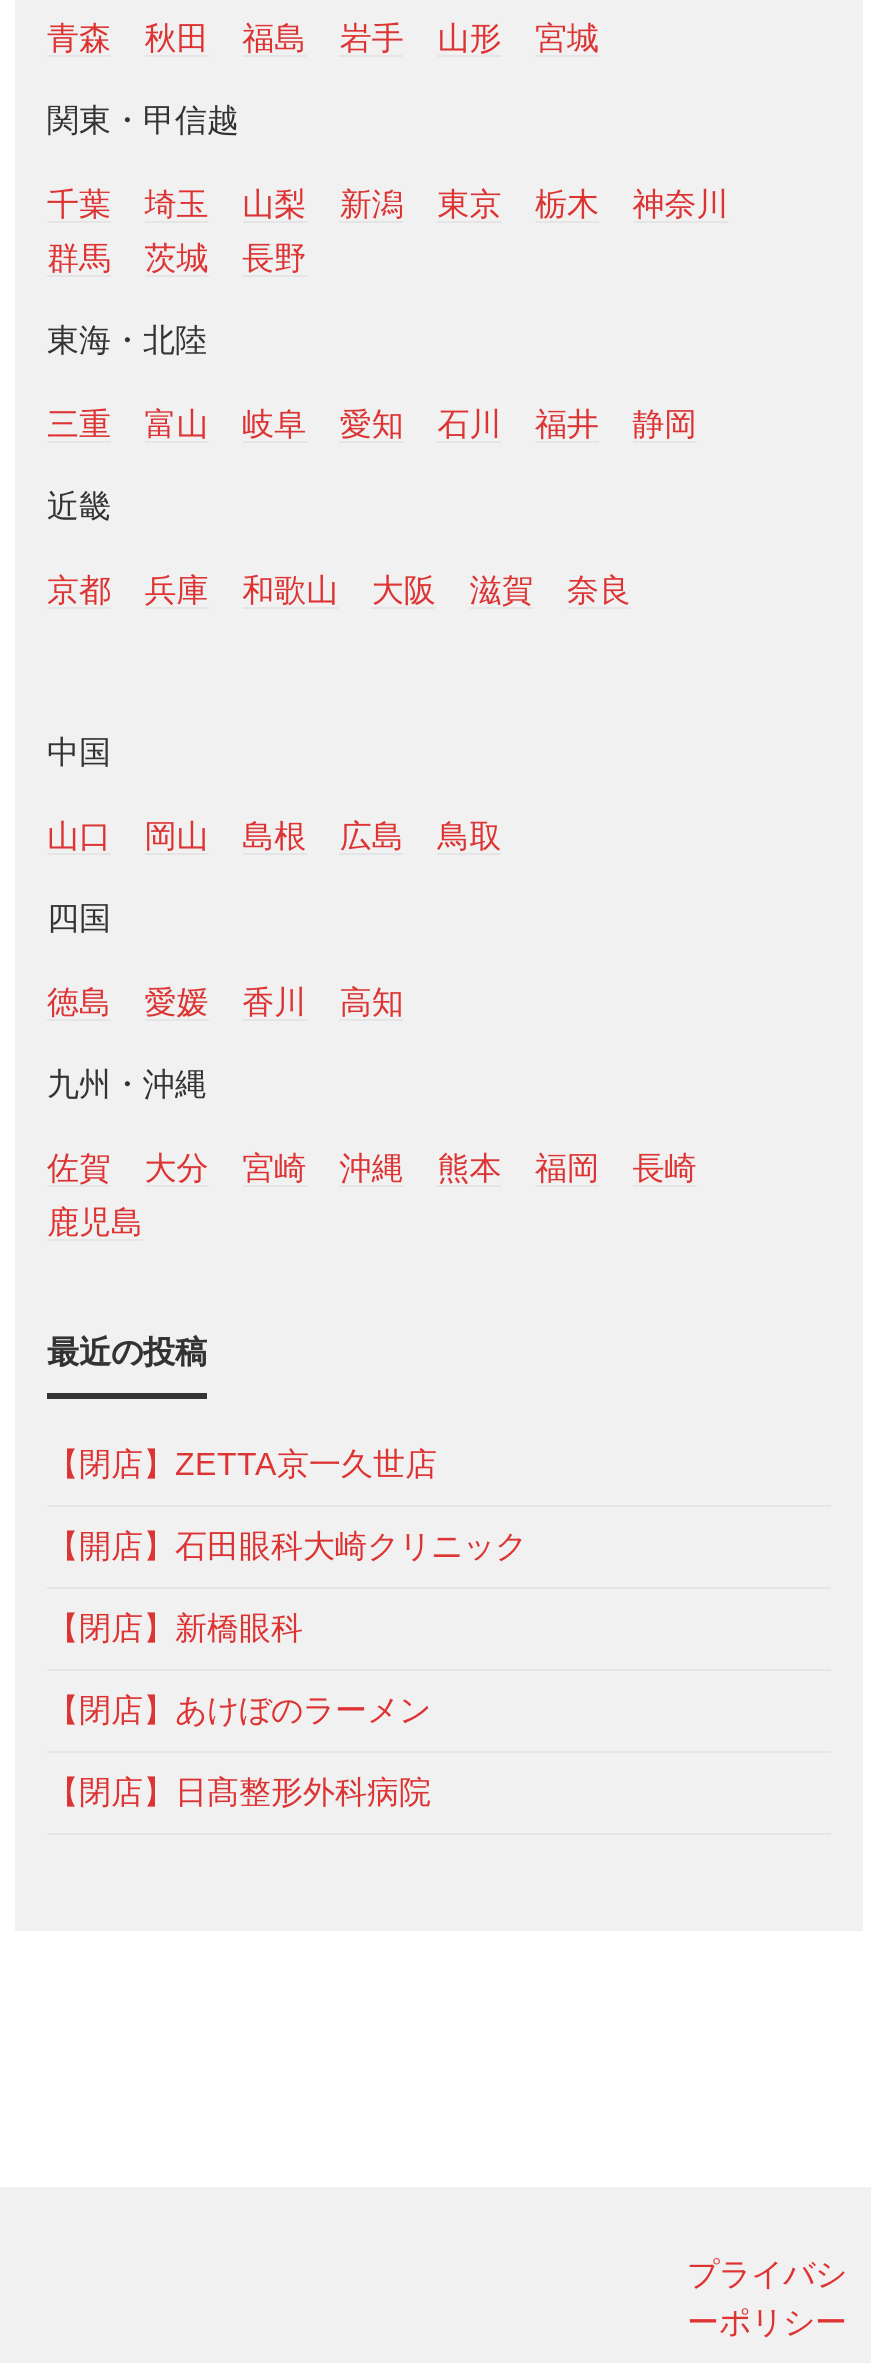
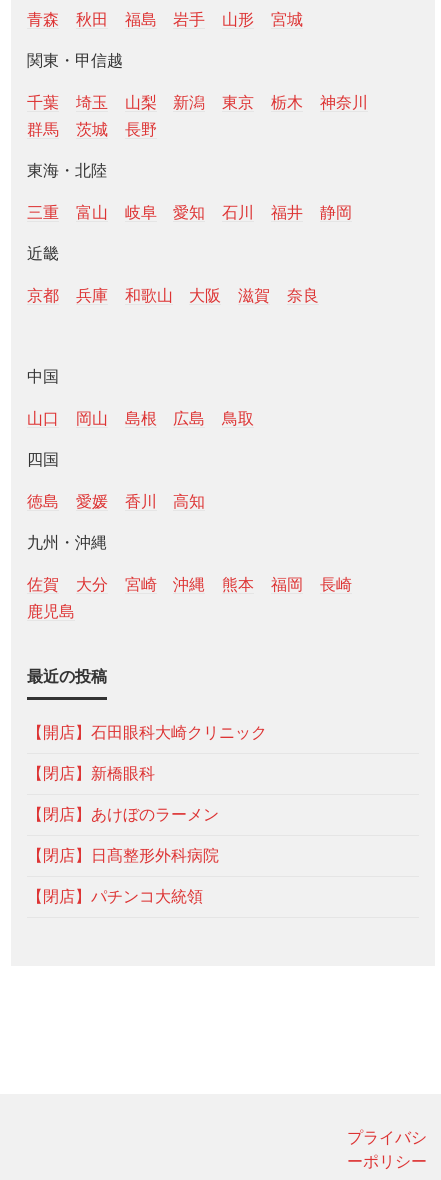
[47,1446,437,1480] 【閉店】ZETTA京一久世店 -> none
moved [47,1528,527,1808] -> [27,724,267,864]: 【開店】石田眼科大崎クリニック | 【閉店】新橋眼科 | 【閉店】あけぼのラーメン | 【閉店】日髙整形外科病院
none -> [27,888,203,905] 【閉店】パチンコ大統領

